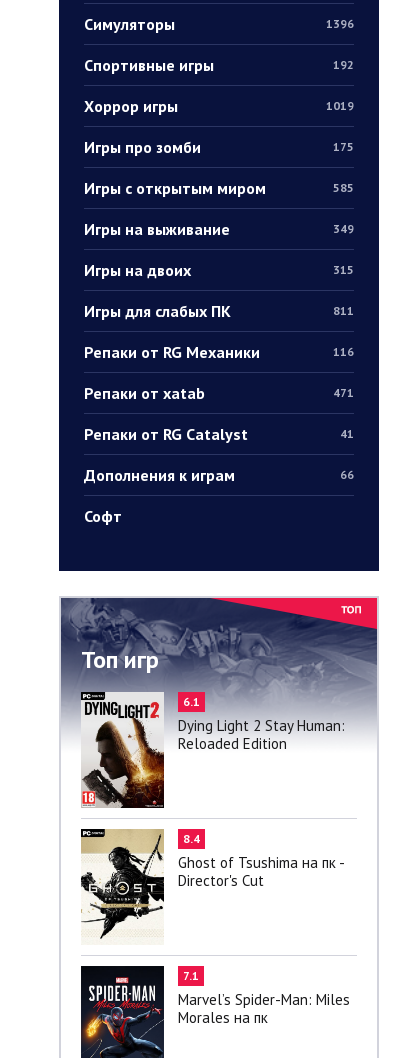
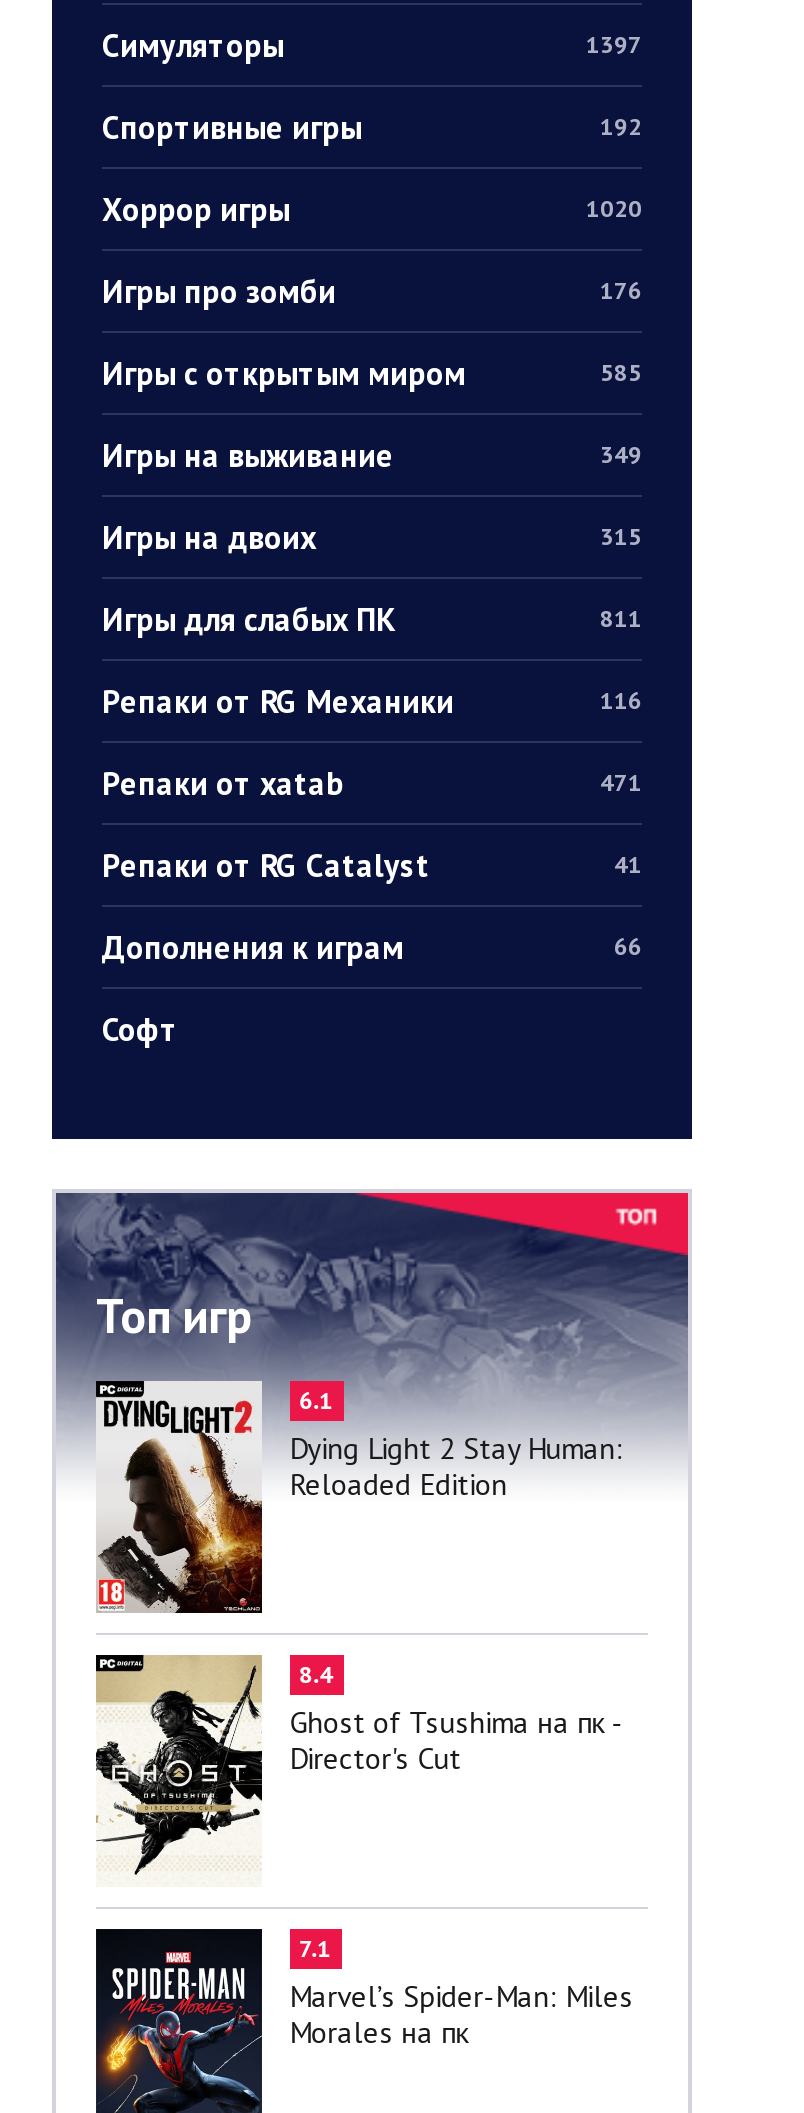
[326,16,354,31] 1396 -> [586,30,642,60] 1397
[326,98,354,113] 1019 -> [586,194,642,224] 1020
[333,139,354,154] 175 -> [600,276,642,306] 176

